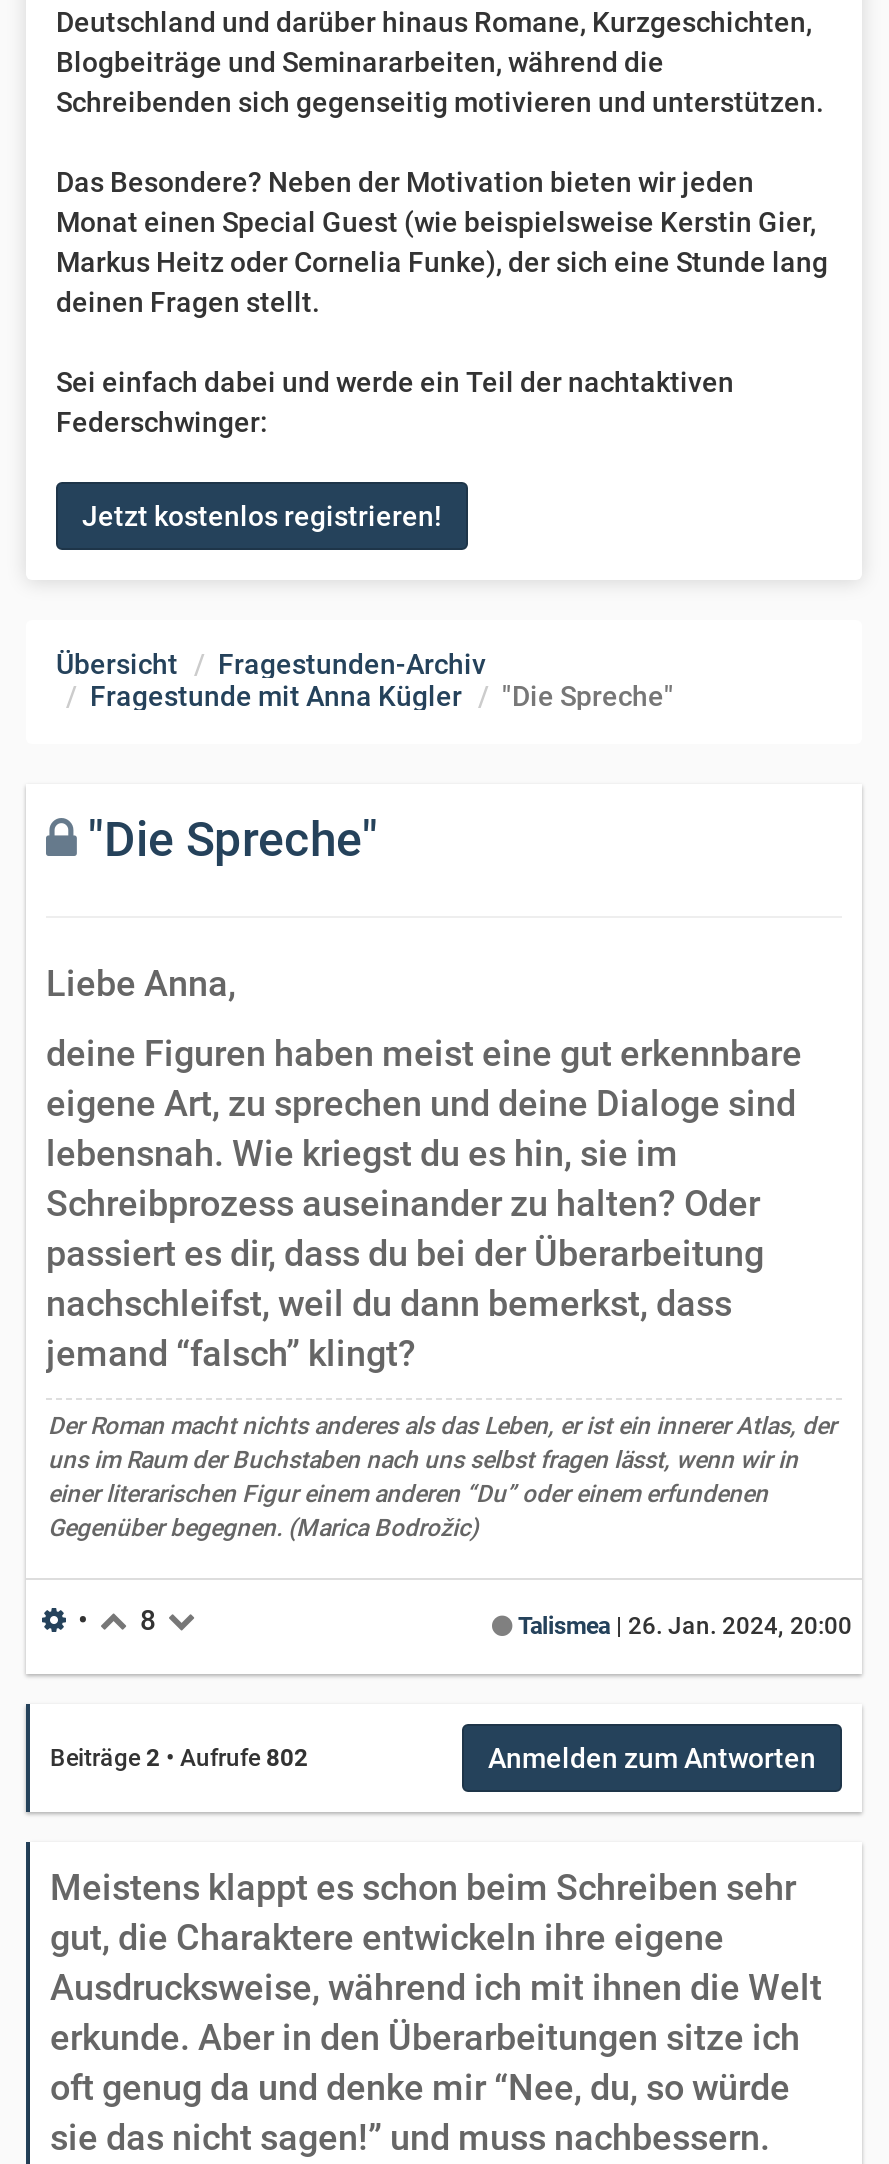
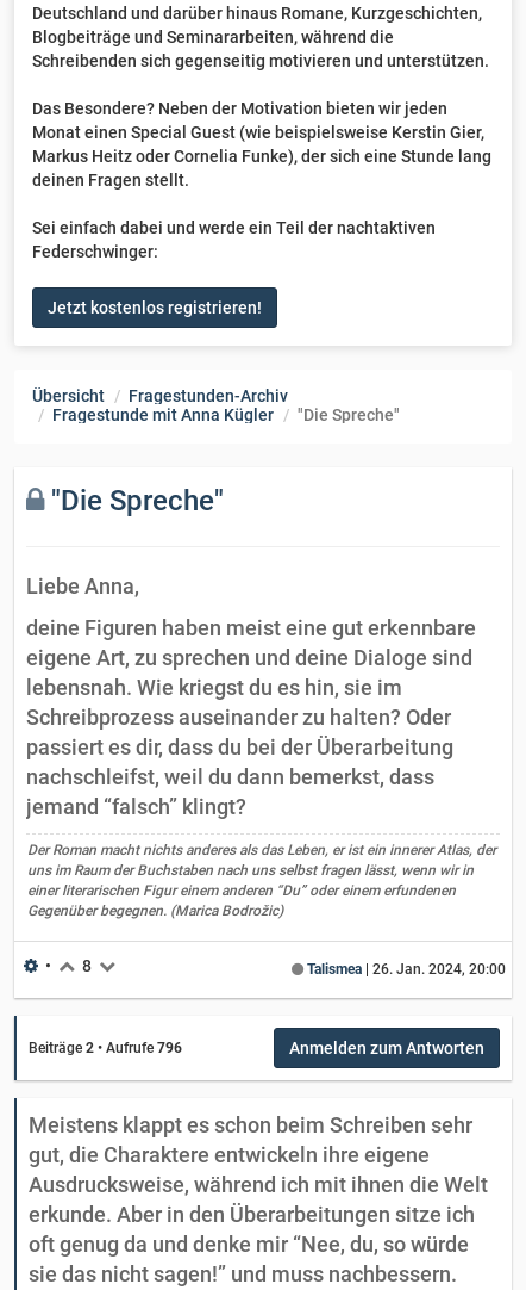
[50,1744,308,1772] Beiträge 2 • Aufrufe 802 -> [29,1040,182,1056] Beiträge 2 • Aufrufe 796

